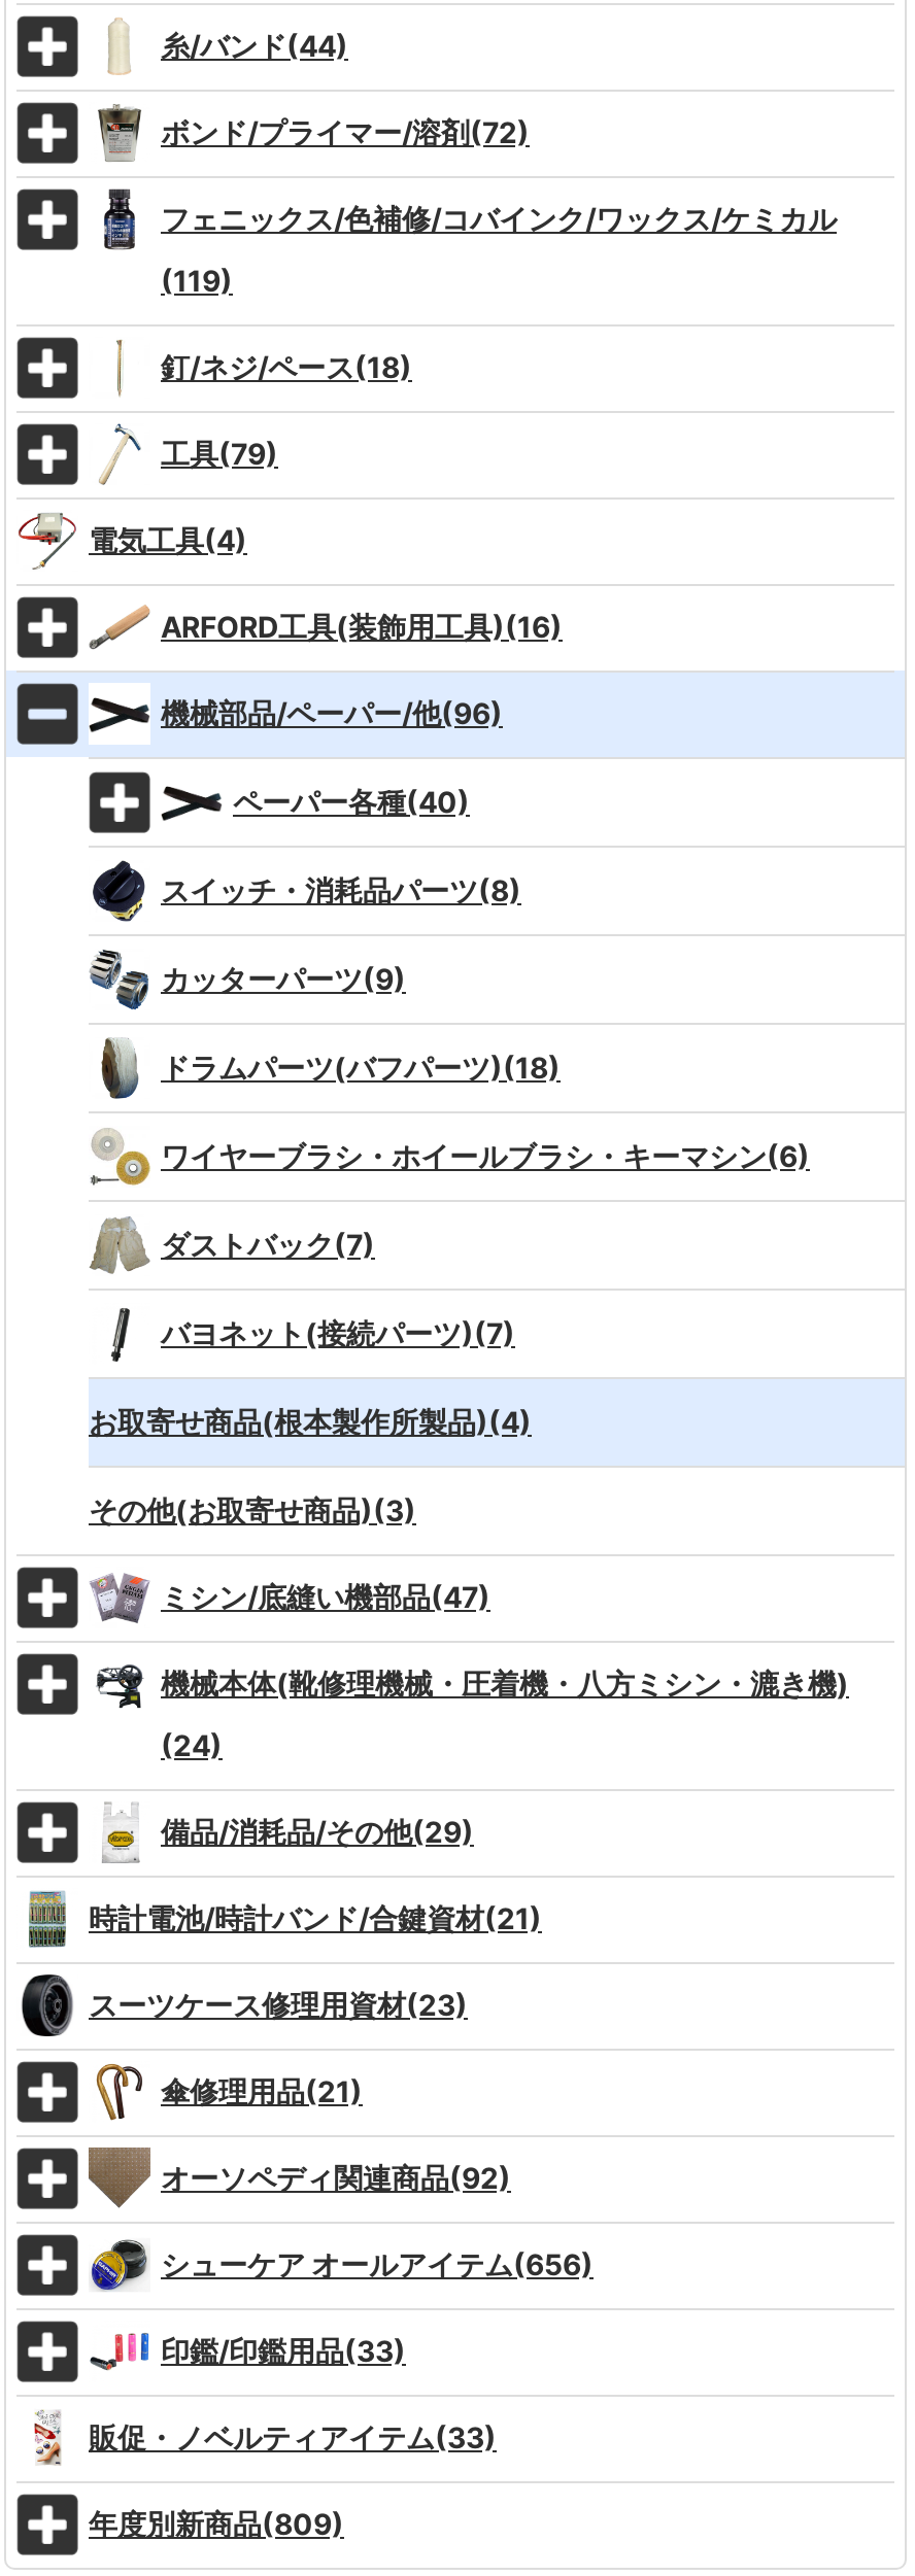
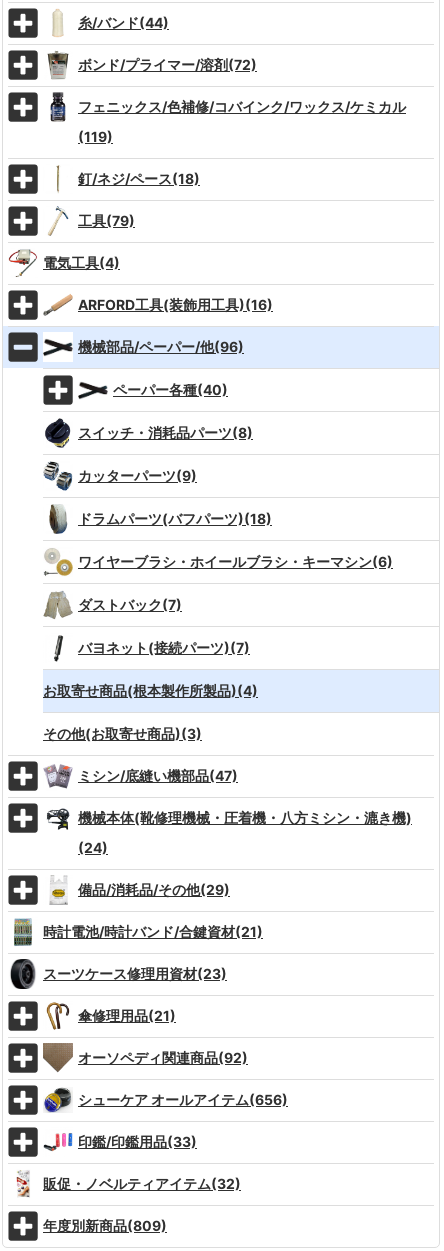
[89,2419,497,2454] 販促・ノベルティアイテム(33) -> [43,1175,241,1192] 販促・ノベルティアイテム(32)

